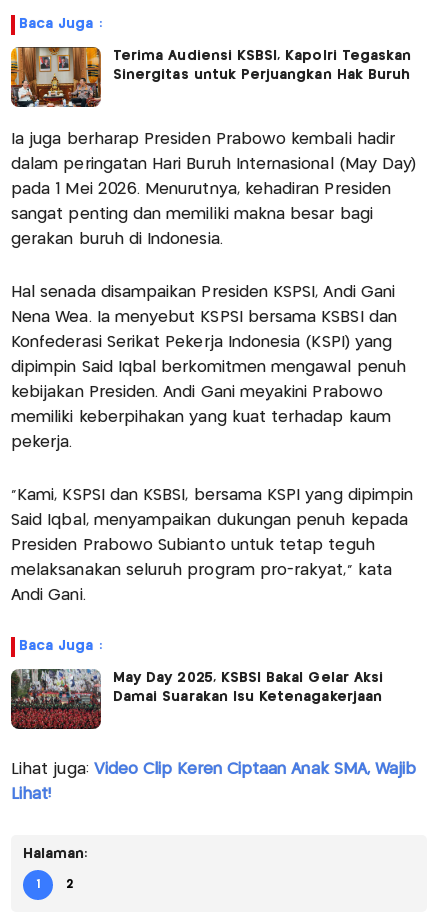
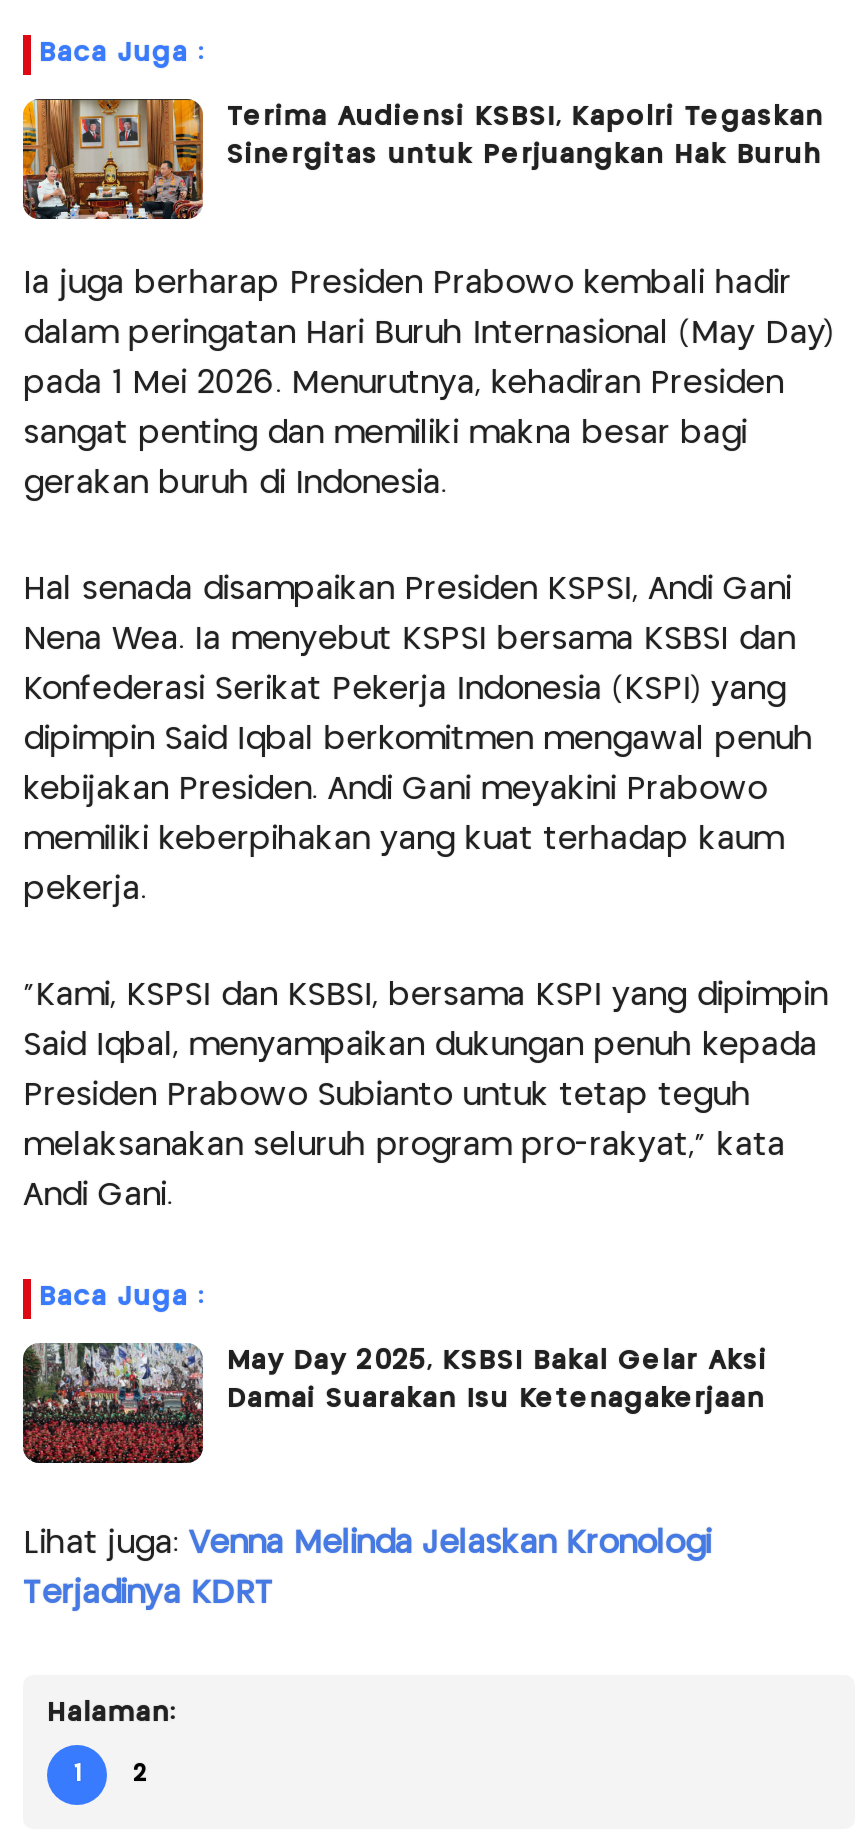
[11,762,416,777] Lihat juga: Video Clip Keren Ciptaan Anak SMA, Wajib -> [23,1530,711,1560] Lihat juga: Venna Melinda Jelaskan Kronologi
[11,787,51,802] Lihat! -> [23,1580,275,1610] Terjadinya KDRT

